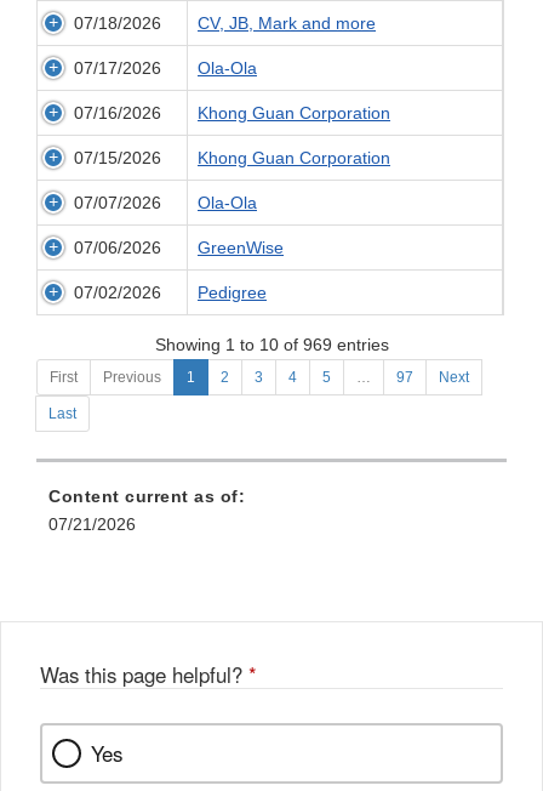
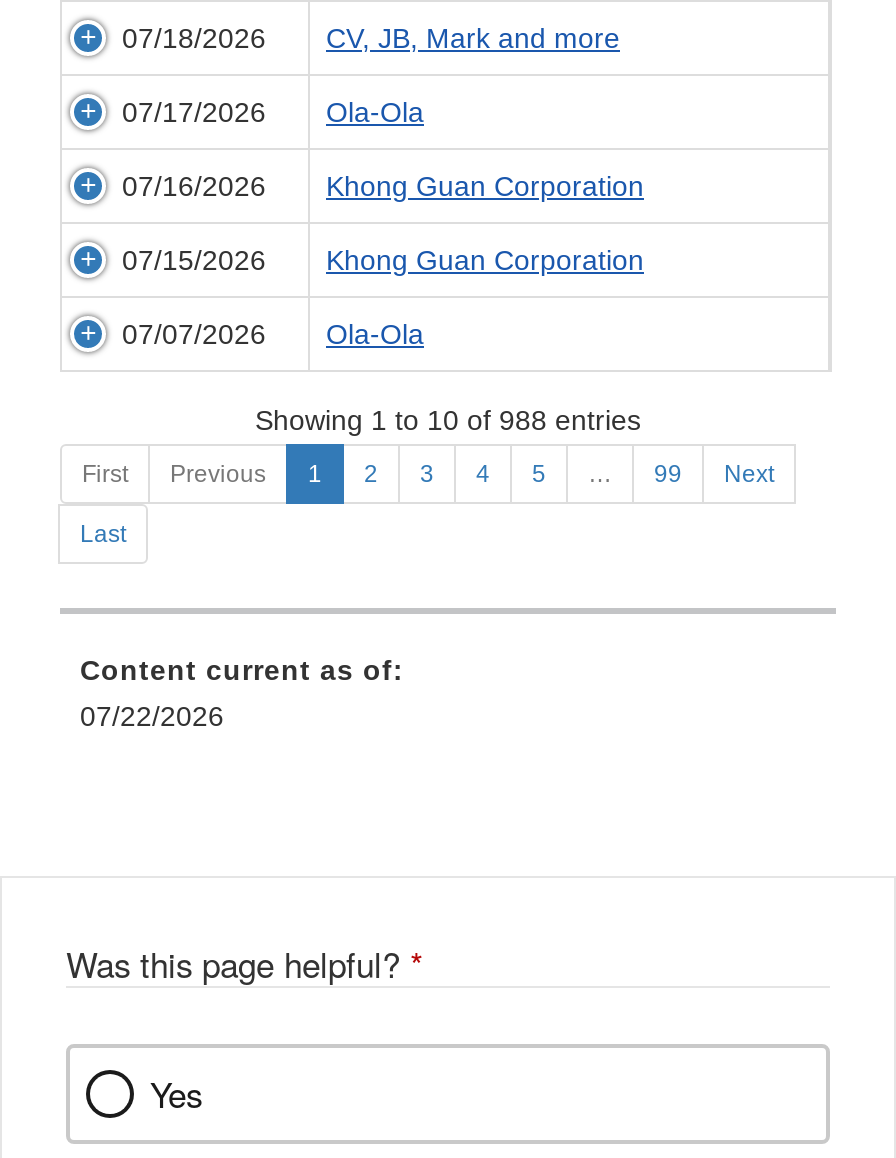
[74,238,388,355] 07/06/2026 | GreenWise | 07/02/2026 | Pedigree | Showing 1 to 10 of 969 entries -> [255,405,641,437] Showing 1 to 10 of 988 entries
[396,369,413,386] 97 -> [654,461,682,489] 99
[48,515,136,534] 07/21/2026 -> [80,701,224,733] 07/22/2026

